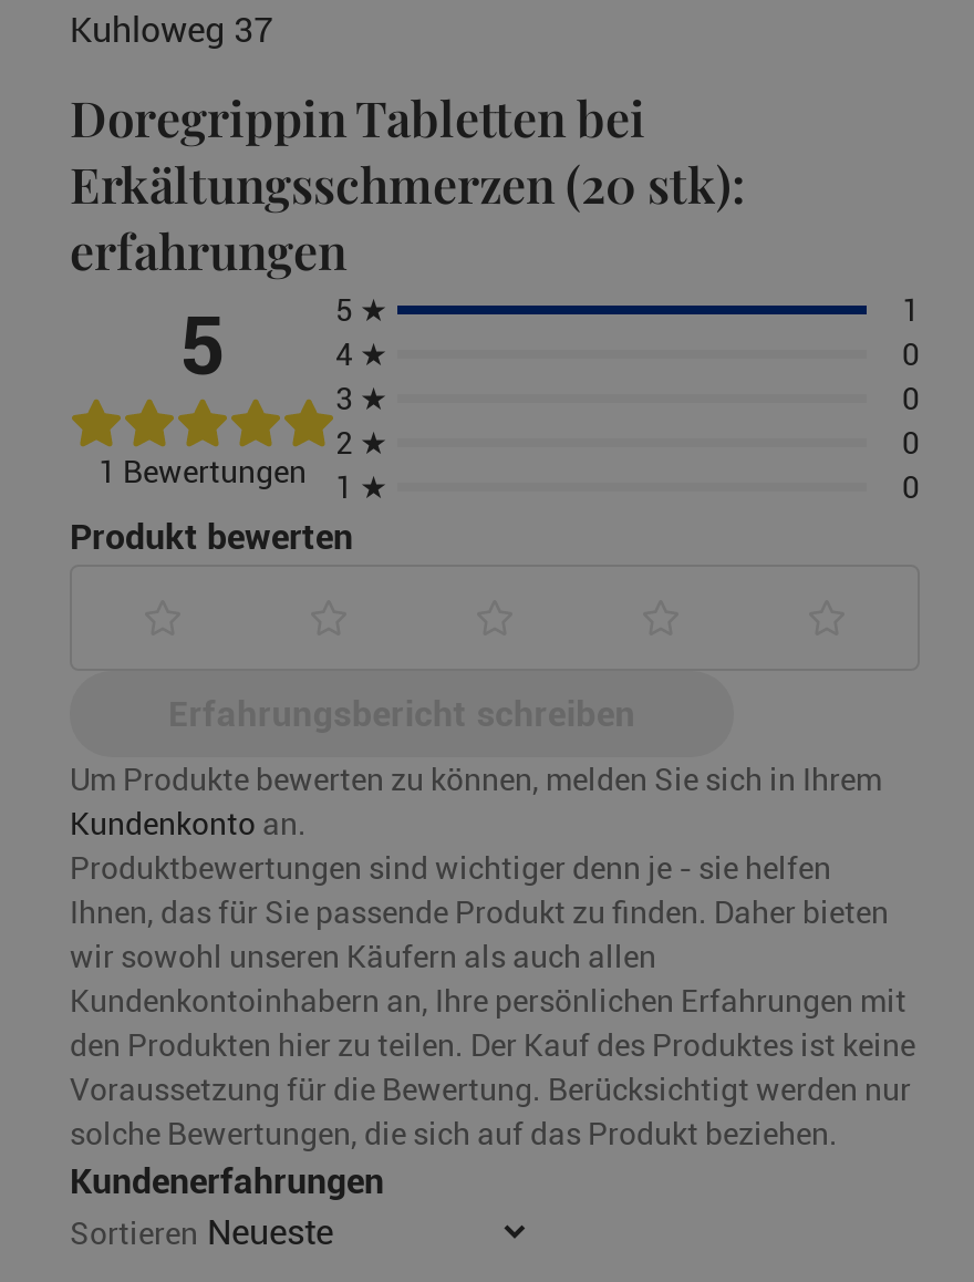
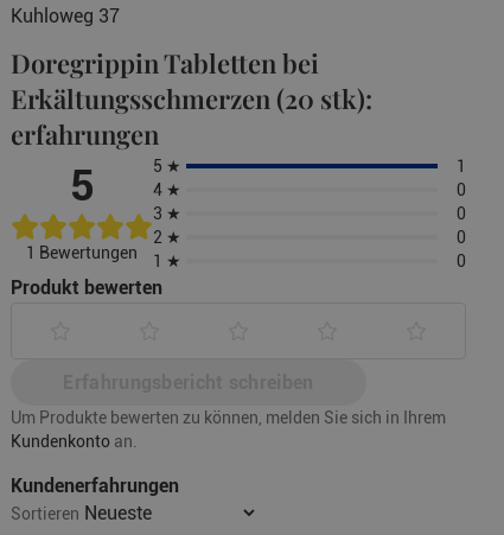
[70,851,915,1152] Produktbewertungen sind wichtiger denn je - sie helfen | Ihnen, das für Sie passende Produkt zu finden. Daher bieten | wir sowohl unseren Käufern als auch allen | Kundenkontoinhabern an, Ihre persönlichen Erfahrungen mit | den Produkten hier zu teilen. Der Kauf des Produktes ist keine | Voraussetzung für die Bewertung. Berücksichtigt werden nur | solche Bewertungen, die sich auf das Produkt beziehen. -> none

